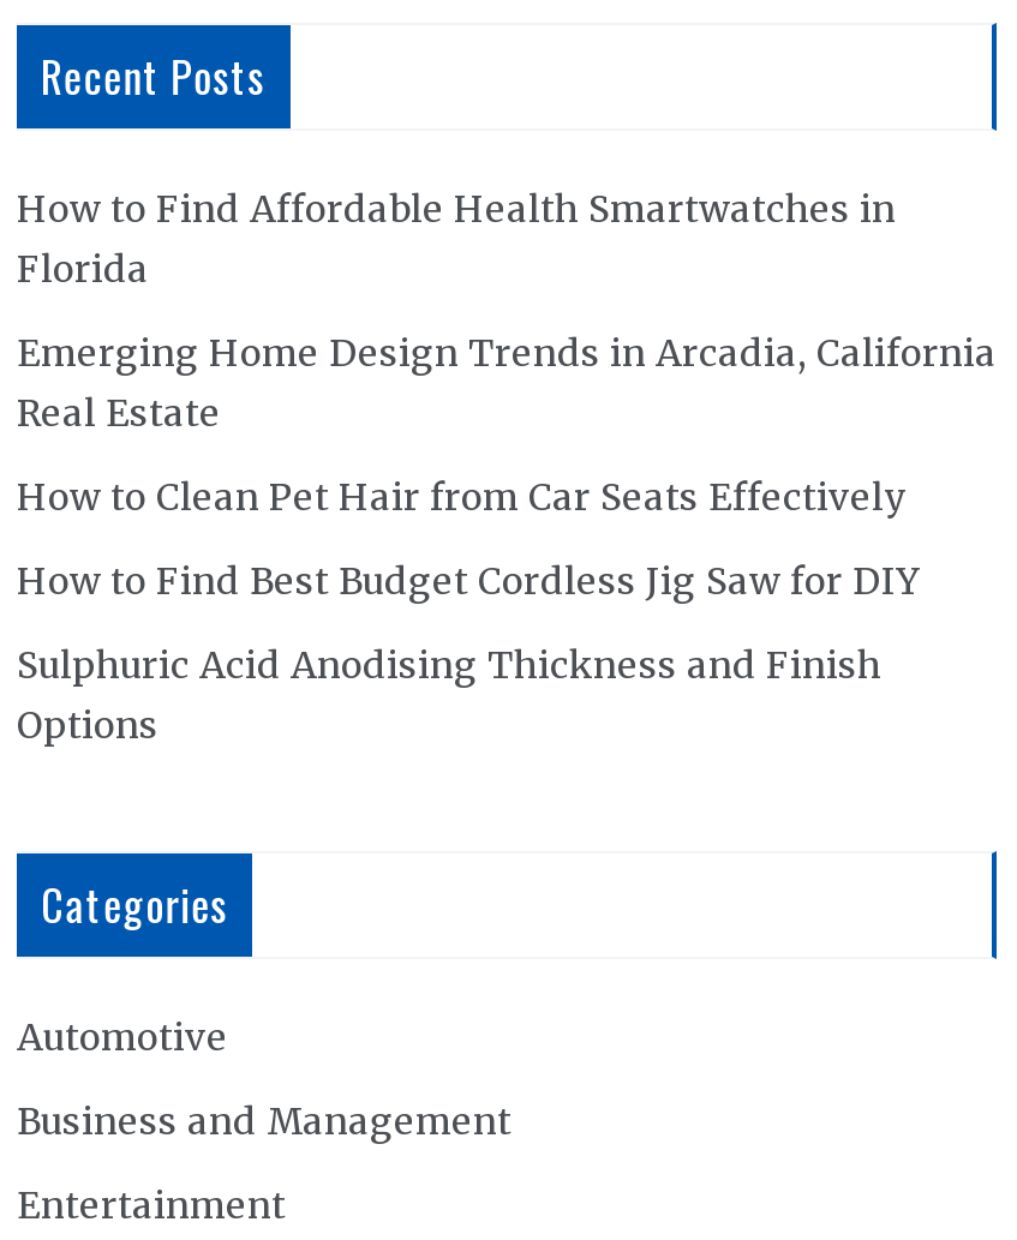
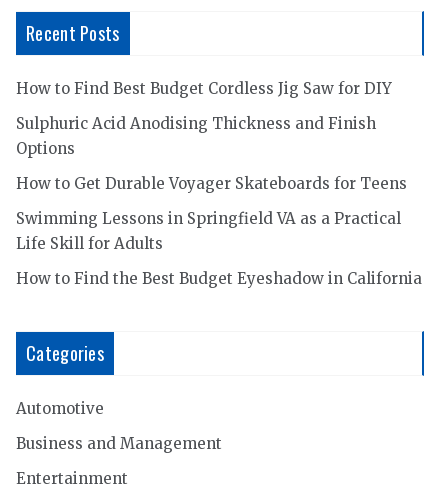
[17,186,997,519] How to Find Affordable Health Smartwatches in | Florida | Emerging Home Design Trends in Arcadia, California | Real Estate | How to Clean Pet Hair from Car Seats Effectively -> none
moved [17,558,920,747] -> [16,79,392,158]: How to Find Best Budget Cordless Jig Saw for DIY | Sulphuric Acid Anodising Thickness and Finish | Options
none -> [16,174,422,288] How to Get Durable Voyager Skateboards for Teens | Swimming Lessons in Springfield VA as a Practical | Life Skill for Adults | How to Find the Best Budget Eyeshadow in California

